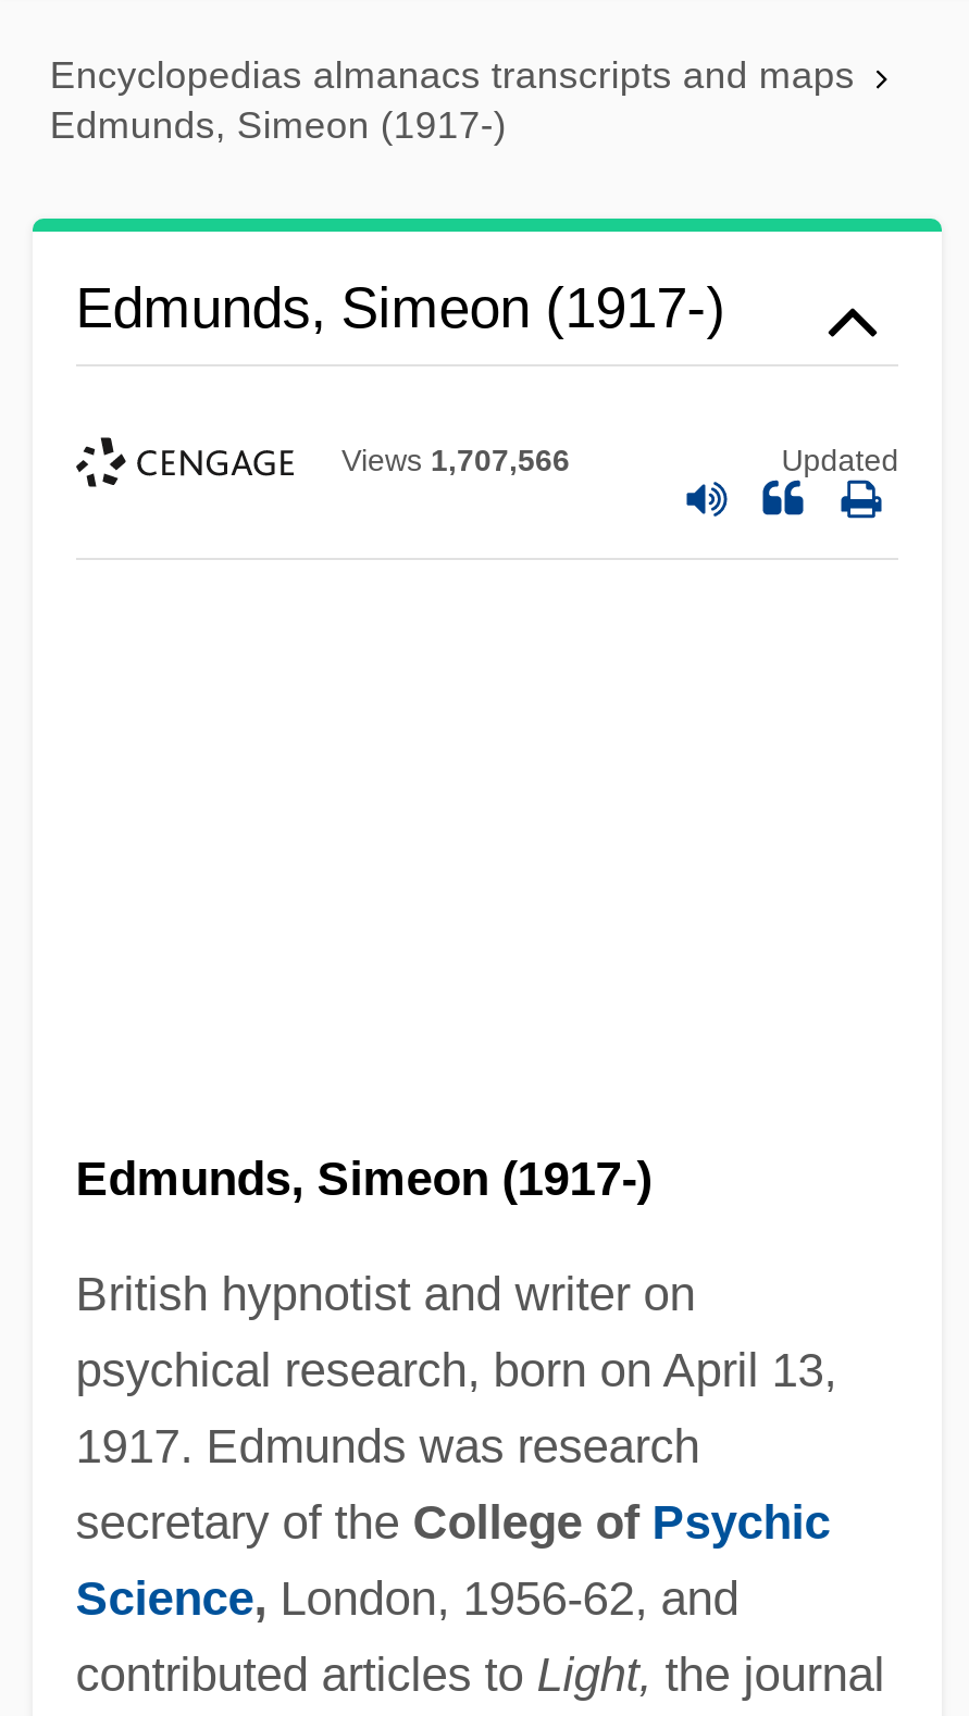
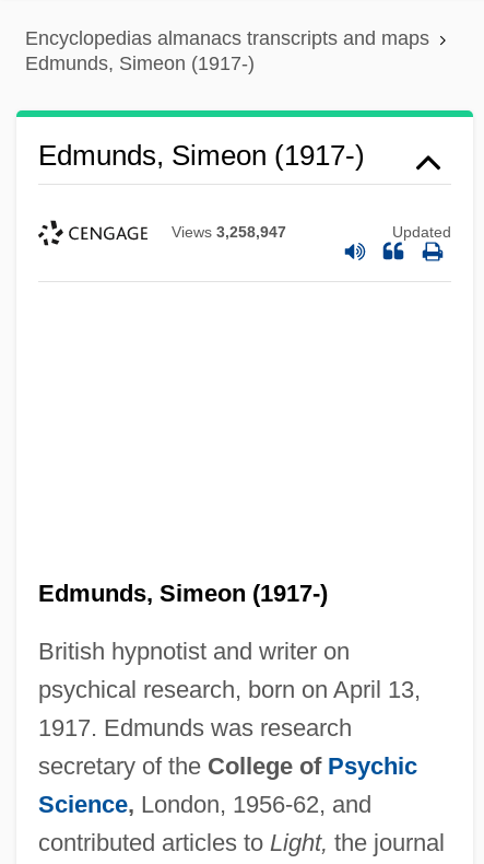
[341,444,570,478] Views 1,707,566 -> [172,224,286,241] Views 3,258,947

